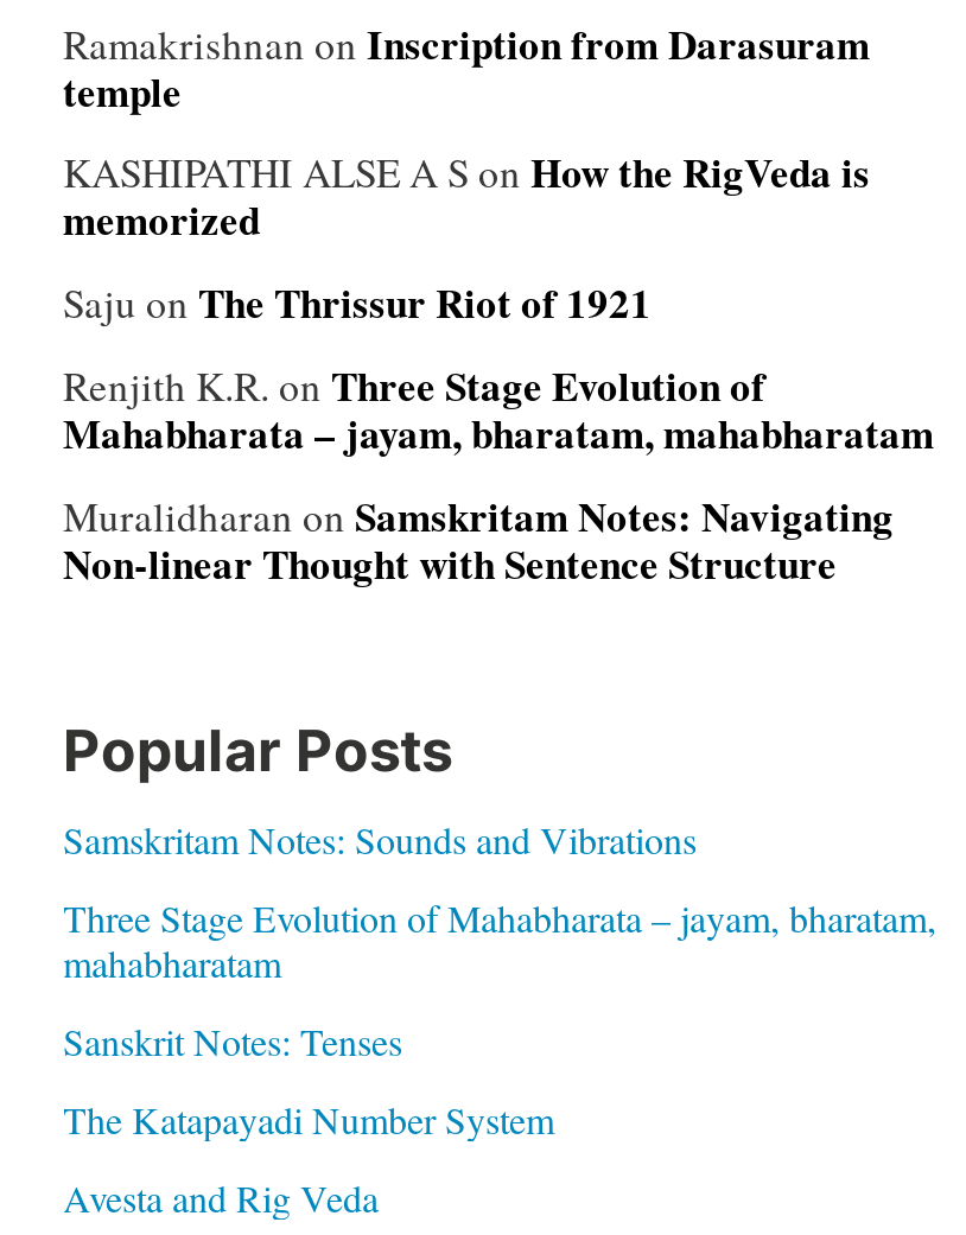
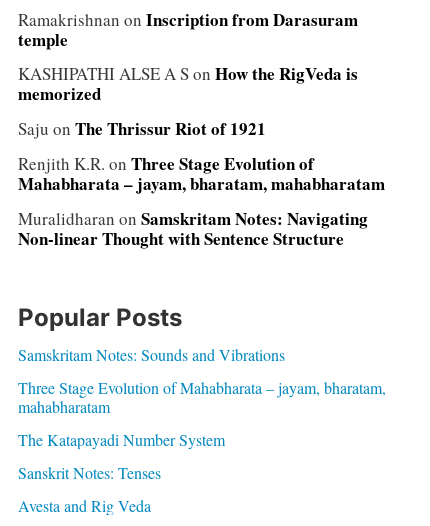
moved [63,1016,402,1065] -> [17,462,160,483]: Sanskrit Notes: Tenses
moved [63,1094,554,1144] -> [17,429,224,450]: The Katapayadi Number System

